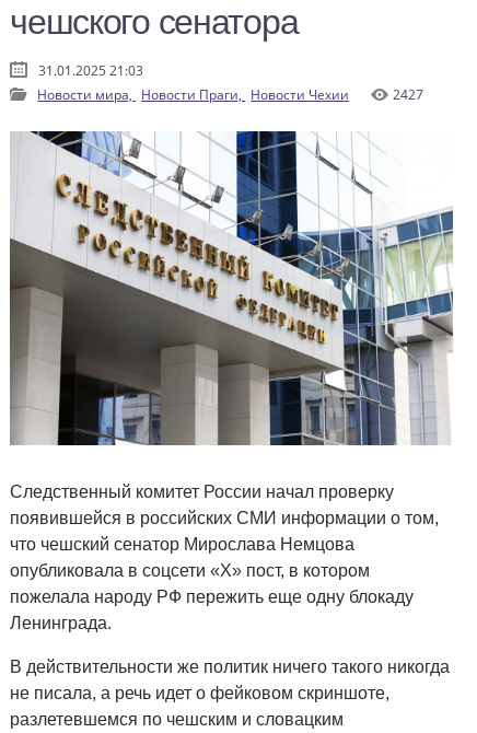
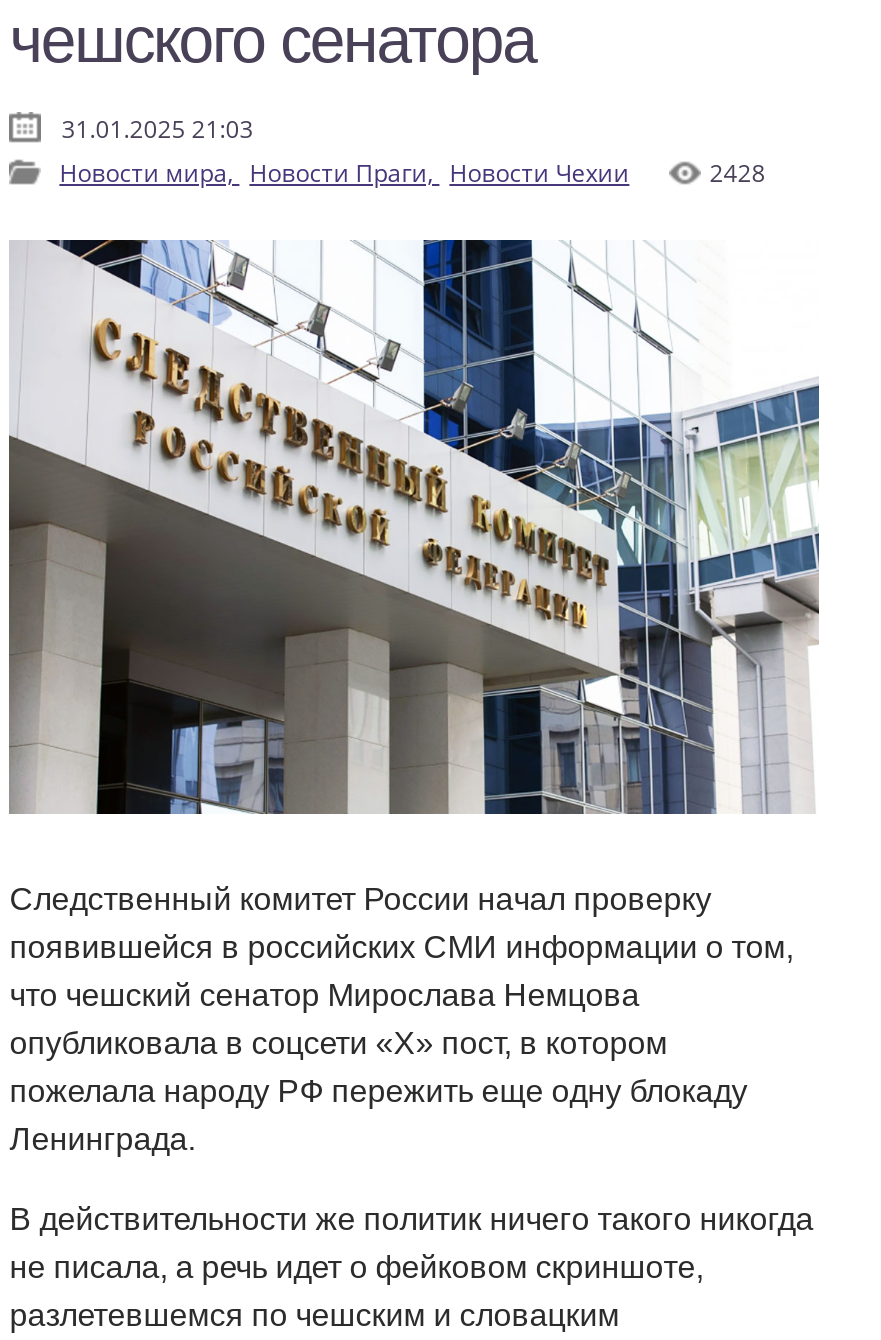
[393,86,424,104] 2427 -> [709,157,765,191] 2428

